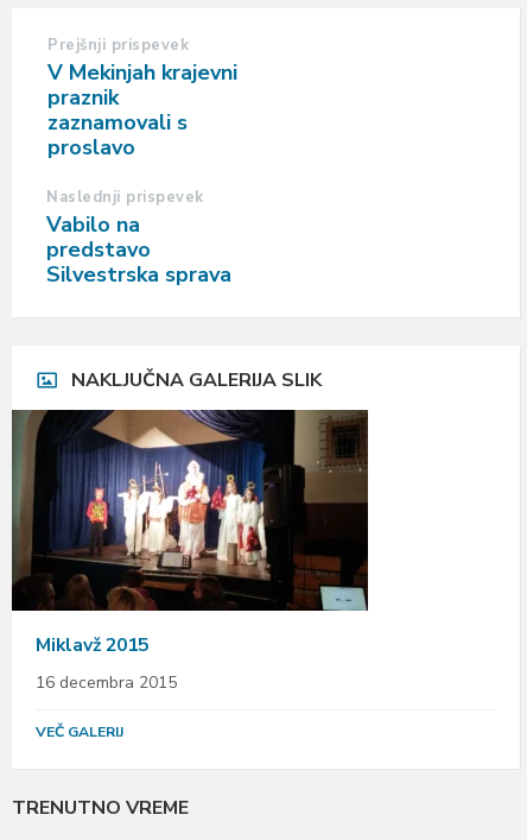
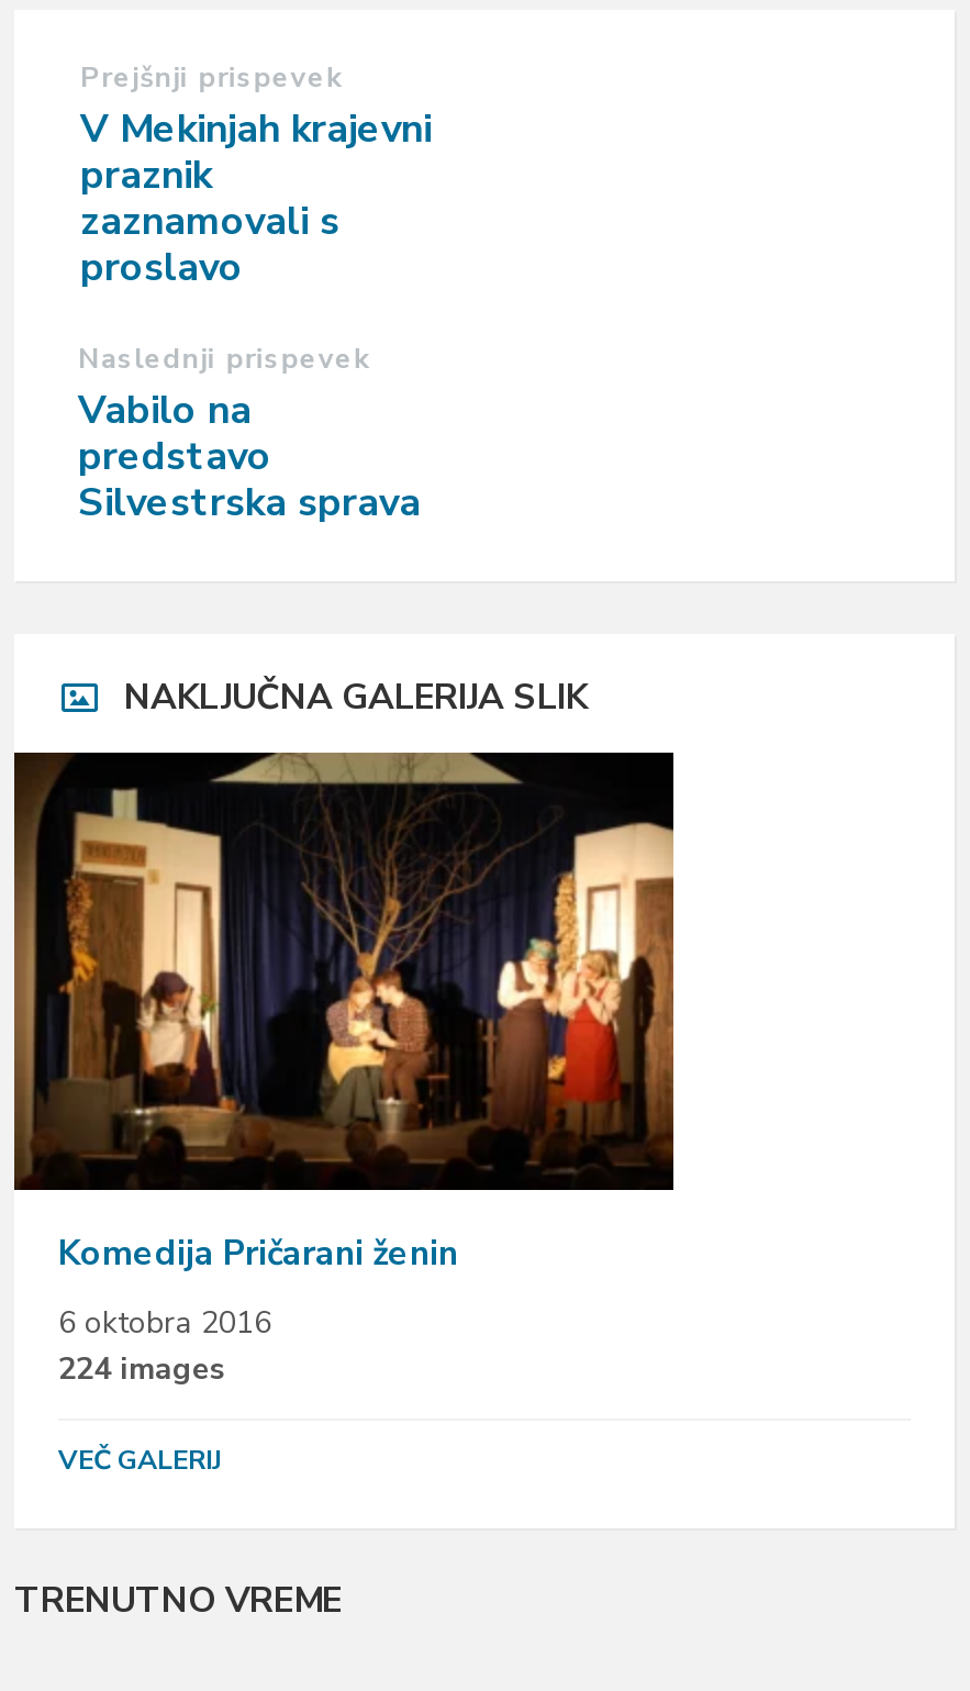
[12,409,369,658] [image] | Miklavž 2015 -> [14,749,676,1279] [image] | Komedija Pričarani ženin
[36,671,177,694] 16 decembra 2015 -> [58,1303,271,1391] 6 oktobra 2016 | 224 images

